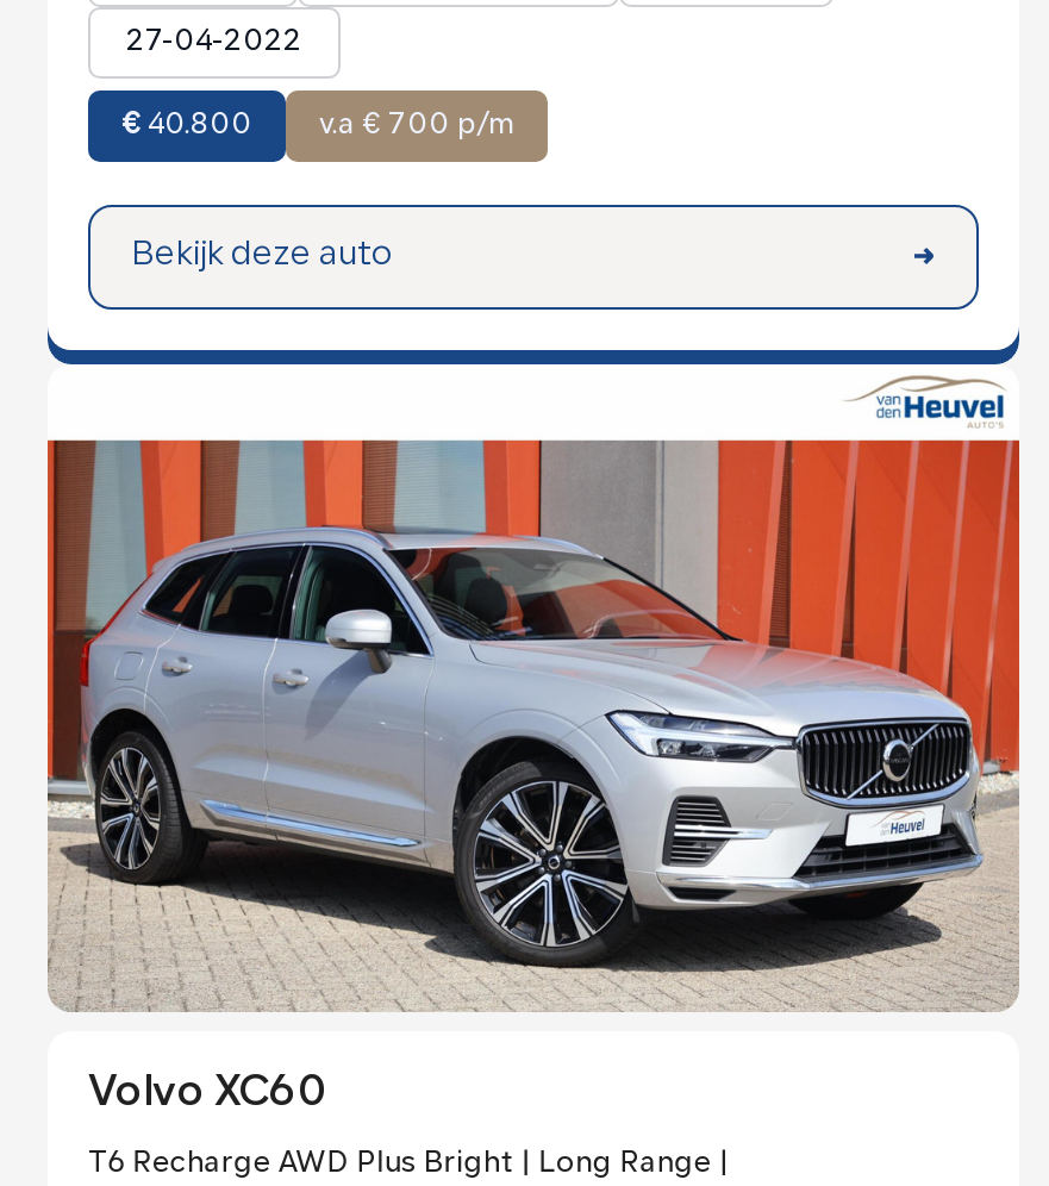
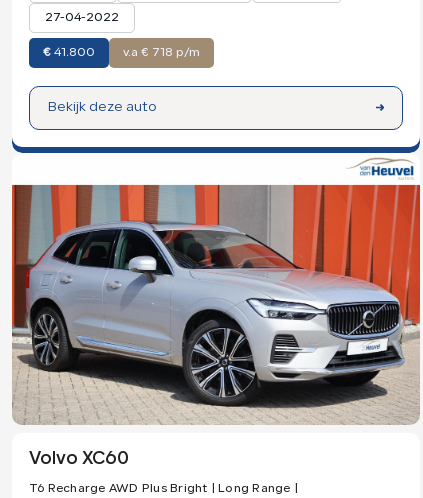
[121,111,252,140] €40.800 -> [43,47,95,59] €41.800
[319,111,514,140] v.a € 700 p/m -> [123,47,200,59] v.a € 718 p/m

